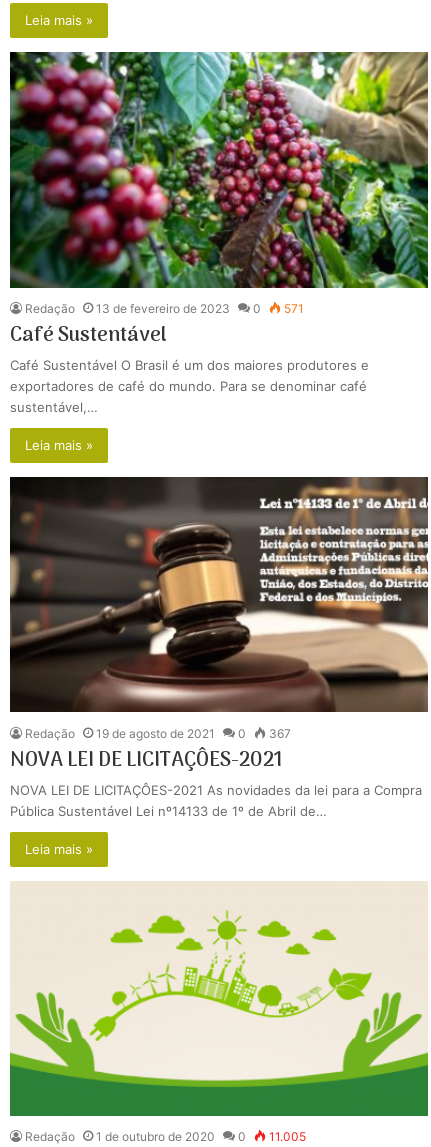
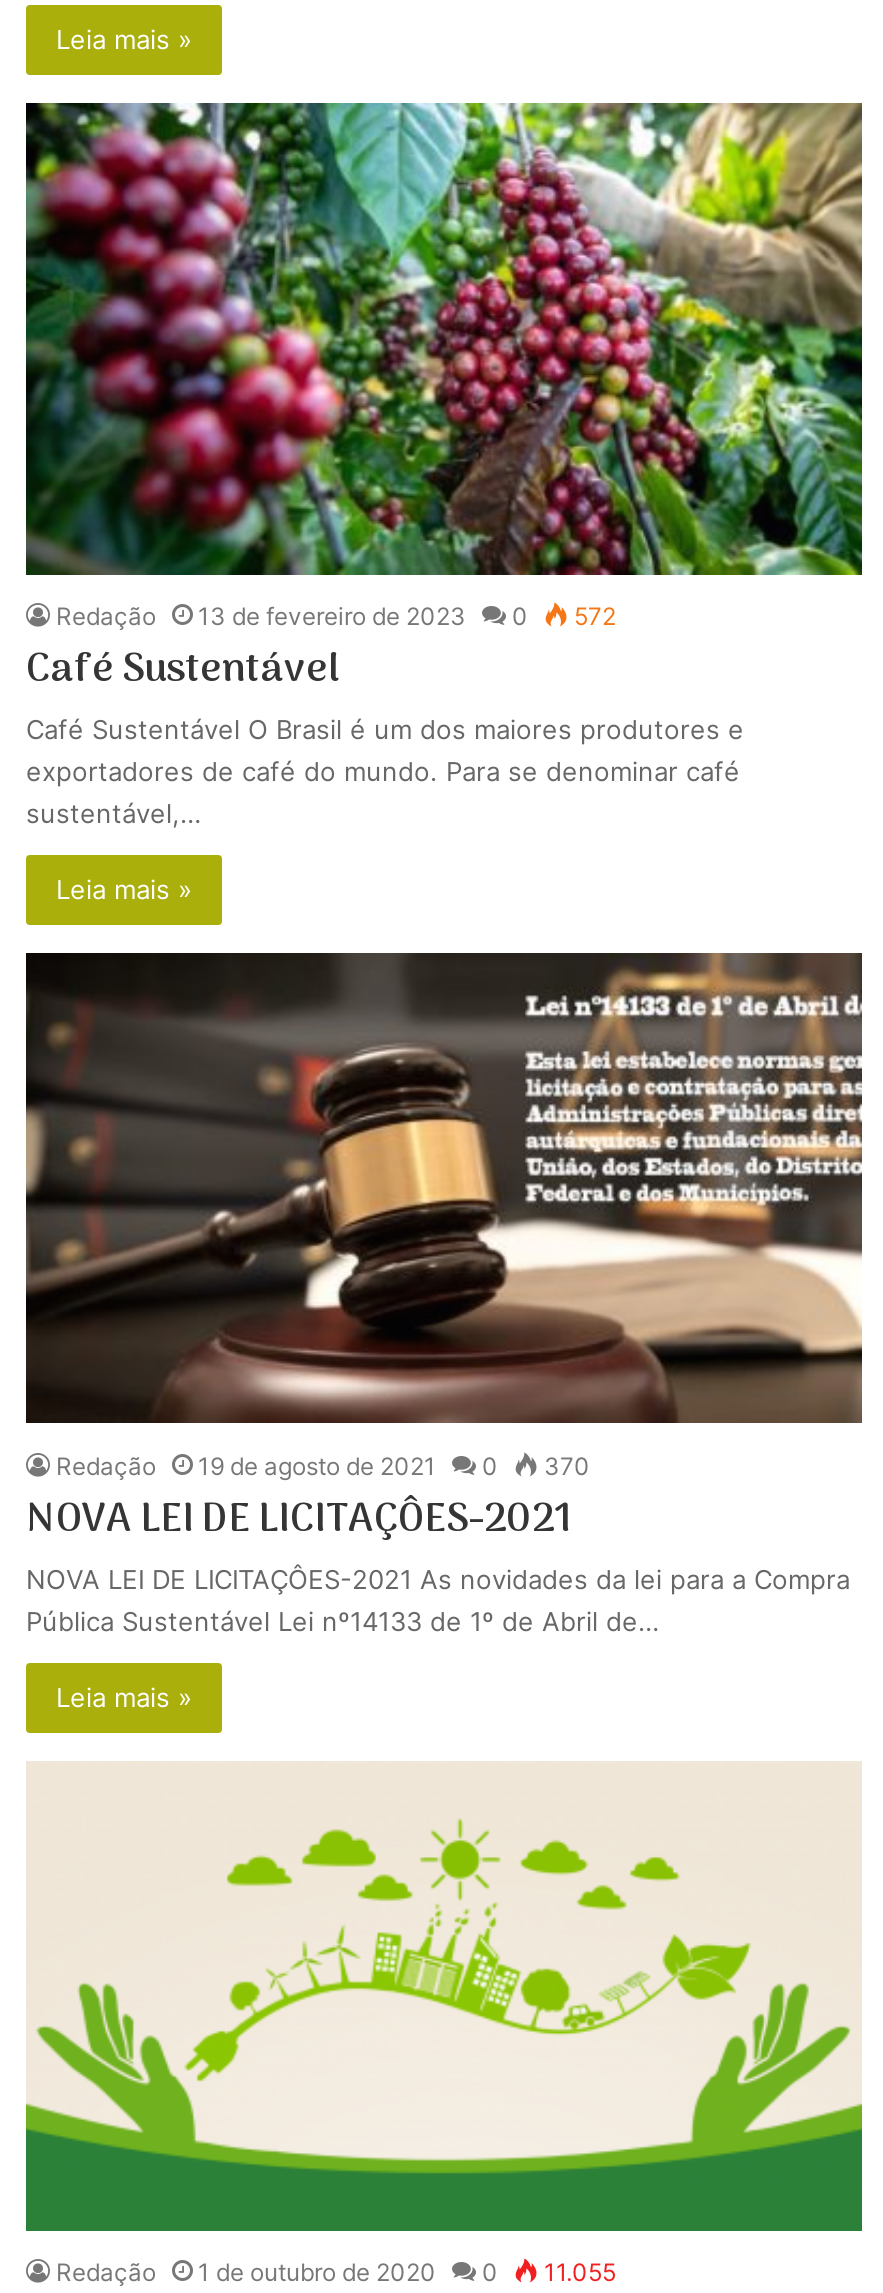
[25,301,304,316] Redação 13 de fevereiro de 2023 0 571 -> [56,601,616,631] Redação 13 de fevereiro de 2023 0 572
[25,726,291,741] Redação 19 de agosto de 2021 0 367 -> [56,1450,590,1480] Redação 19 de agosto de 2021 0 370
[25,1129,306,1144] Redação 1 de outubro de 2020 0 11.005 -> [56,2258,616,2288] Redação 1 de outubro de 2020 0 11.055

